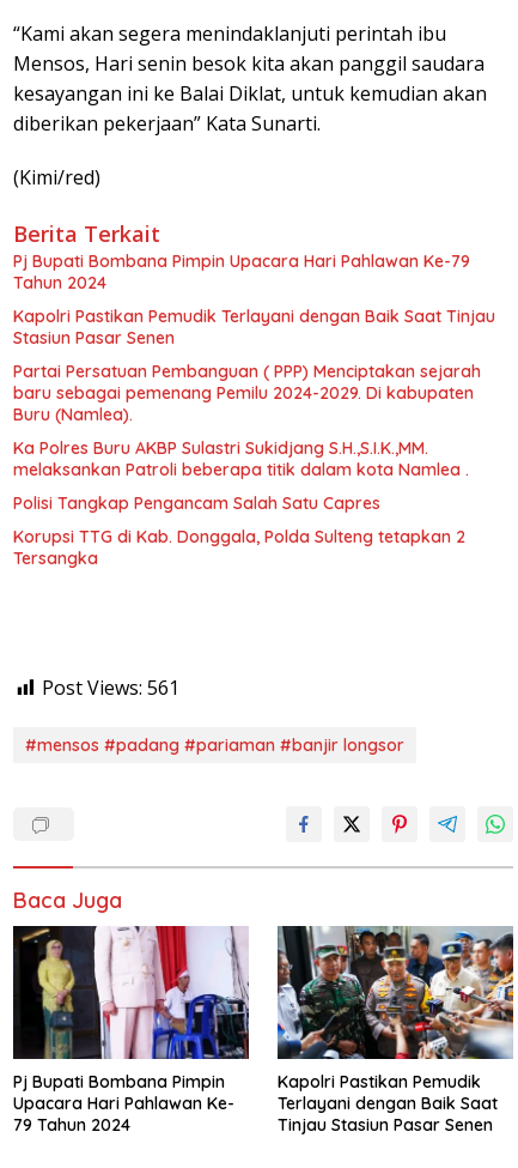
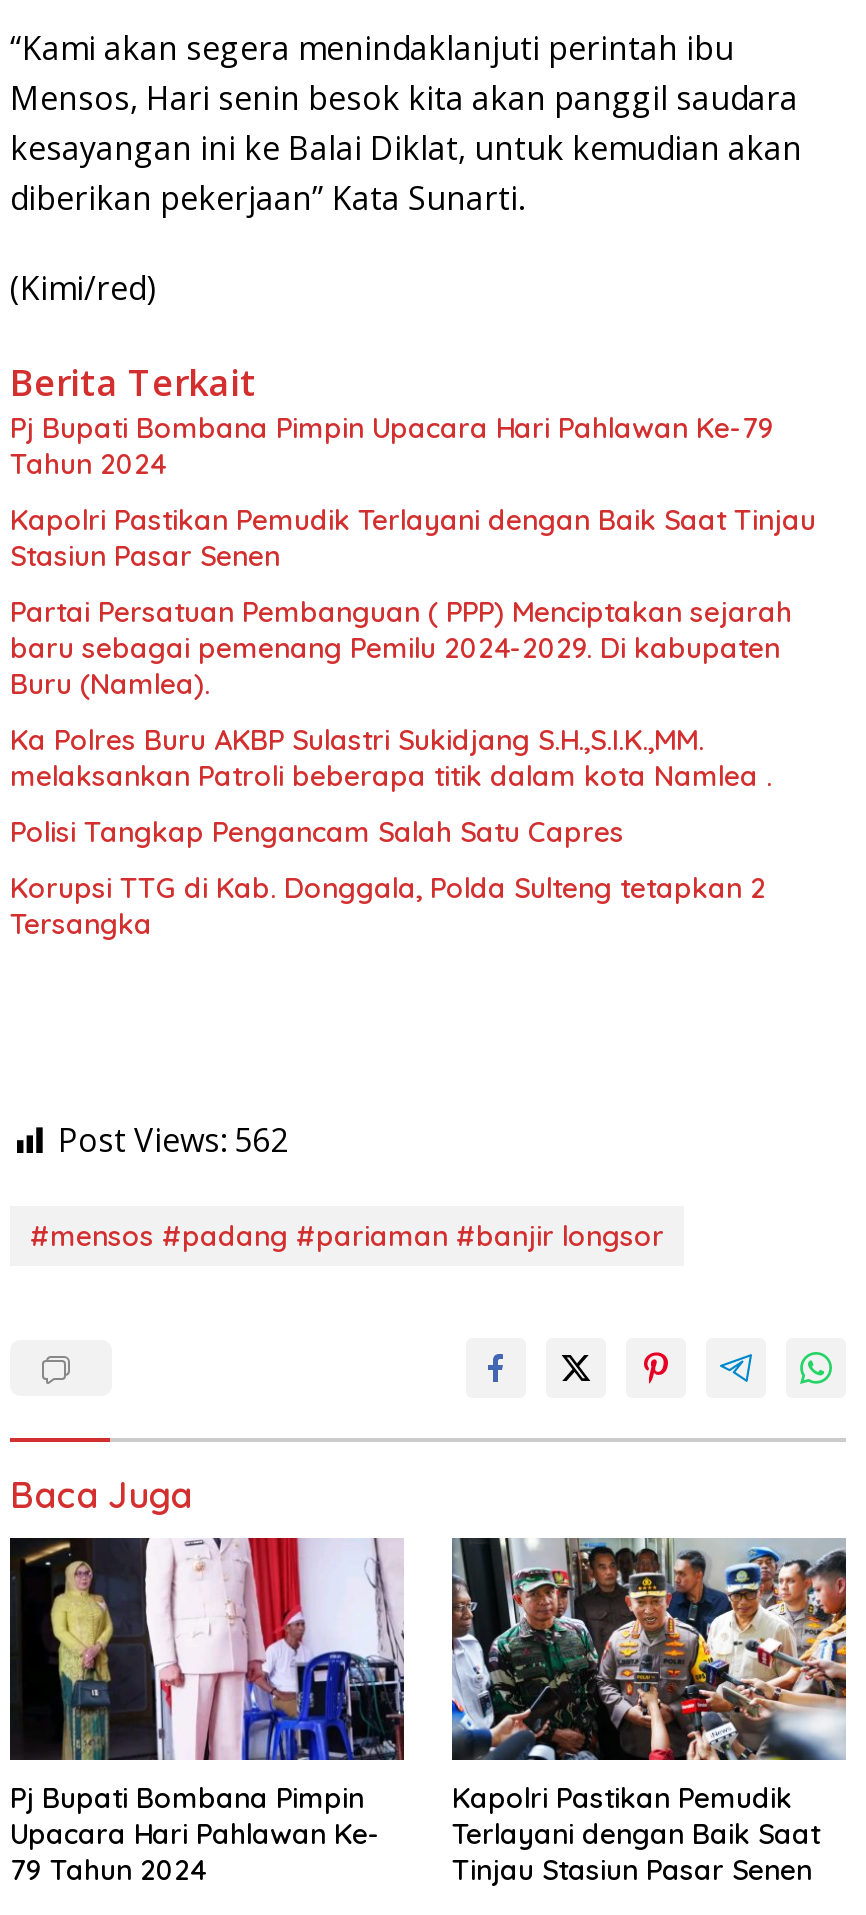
[42,674,179,701] Post Views: 561 -> [58,1118,288,1162] Post Views: 562

